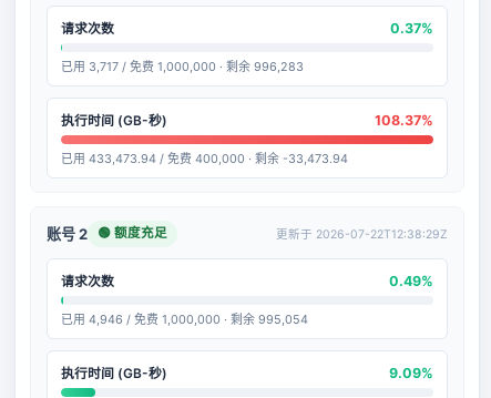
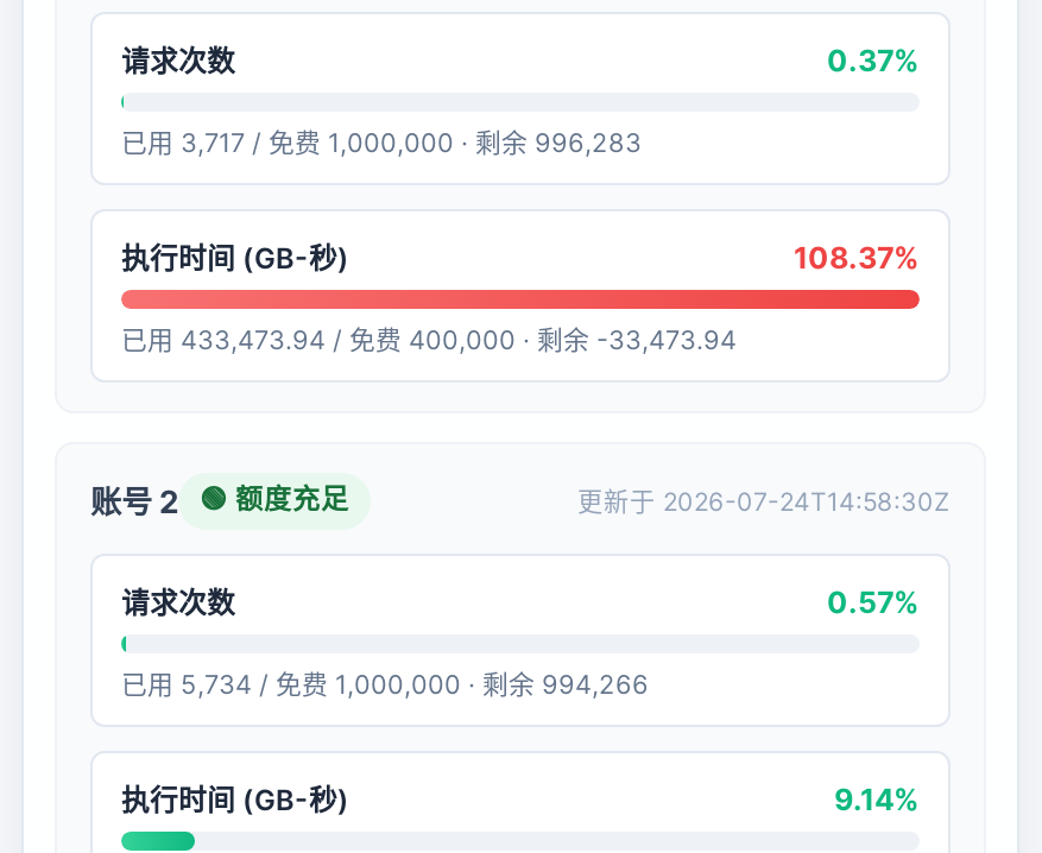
[276,228,448,242] 更新于 2026-07-22T12:38:29Z -> [577,488,951,519] 更新于 2026-07-24T14:58:30Z
[389,273,433,289] 0.49% -> [827,585,920,620] 0.57%
[61,312,308,327] 已用 4,946 / 免费 1,000,000 · 剩余 995,054 -> [121,668,649,701] 已用 5,734 / 免费 1,000,000 · 剩余 994,266
[389,365,433,381] 9.09% -> [834,782,920,817] 9.14%

